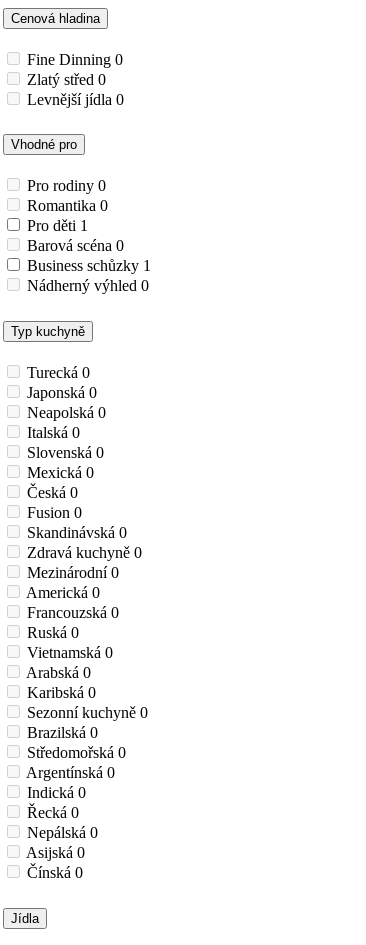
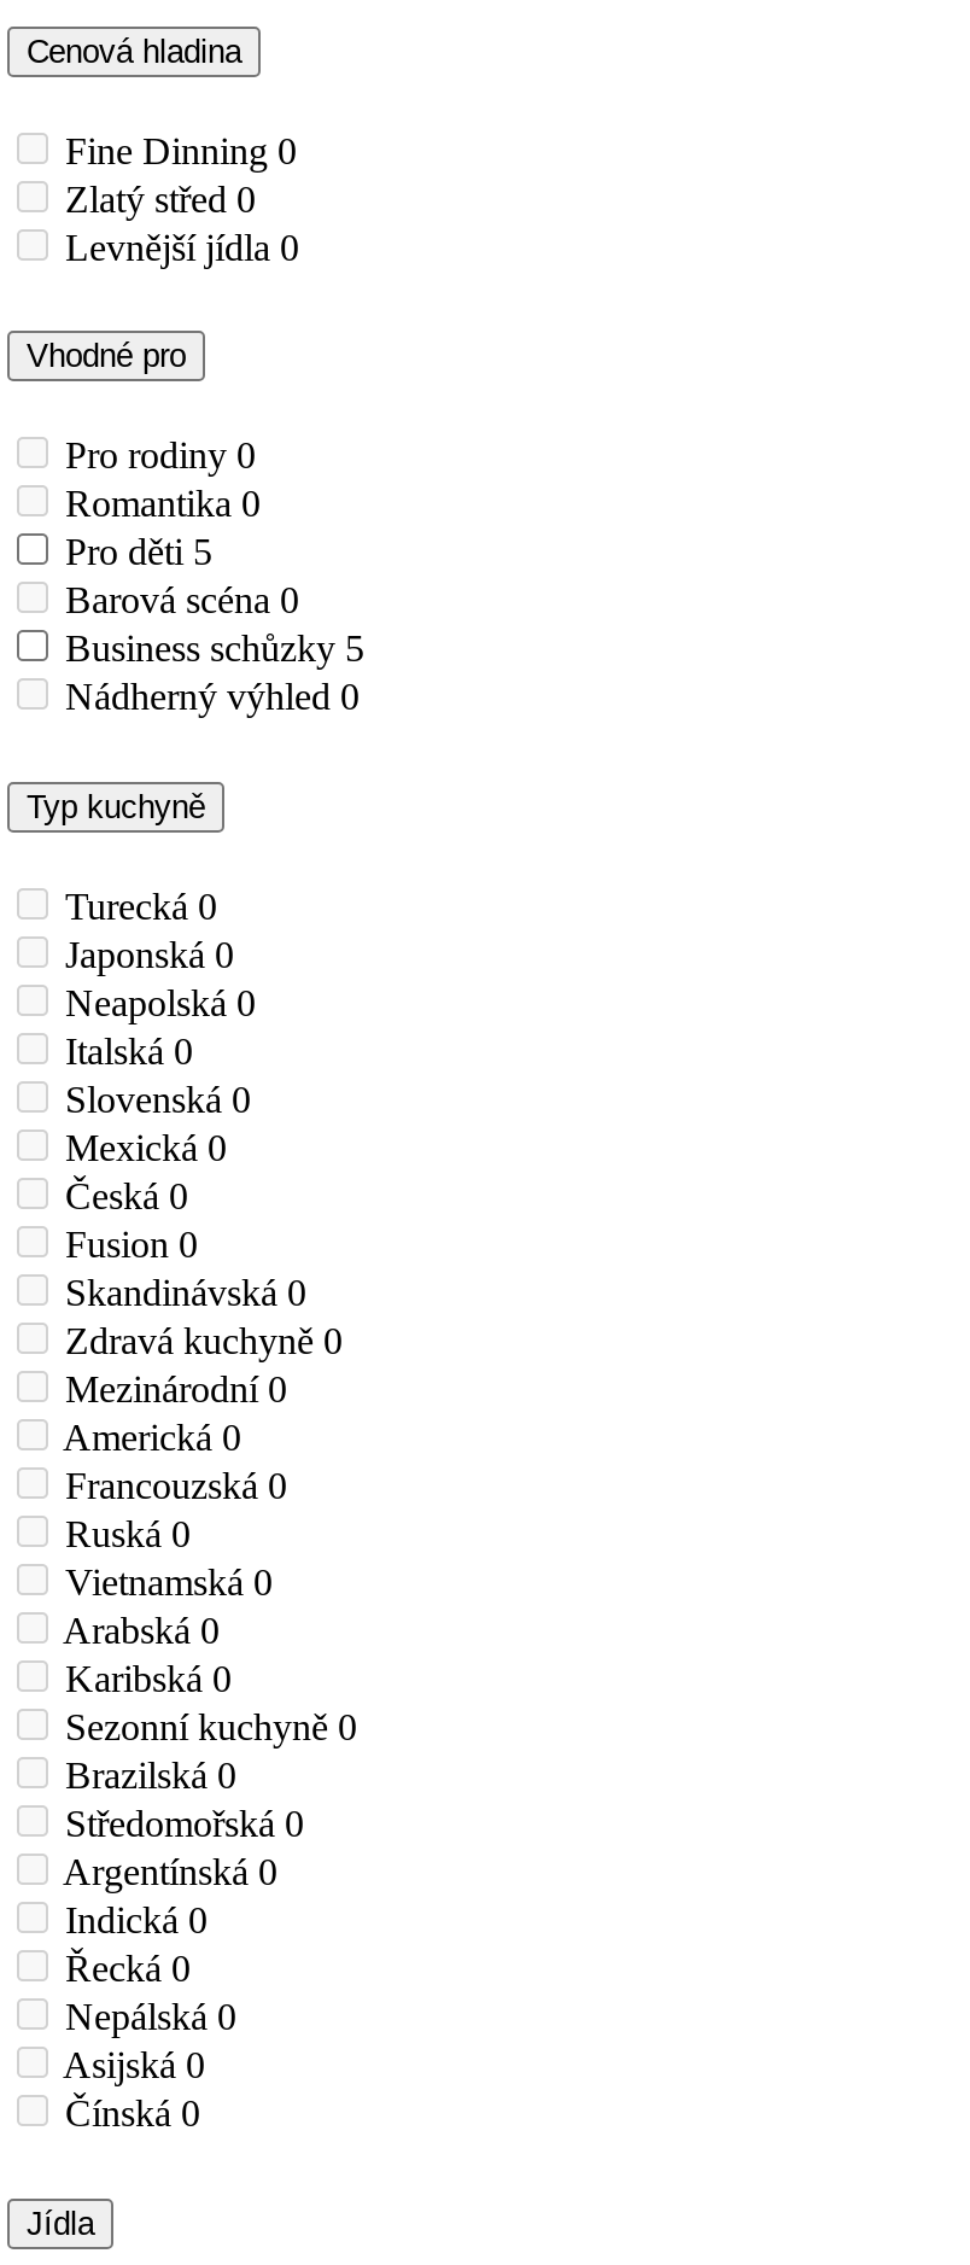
[27,217,88,234] Pro děti 1 -> [65,532,212,573] Pro děti 5
[27,257,151,274] Business schůzky 1 -> [65,628,364,669] Business schůzky 5

